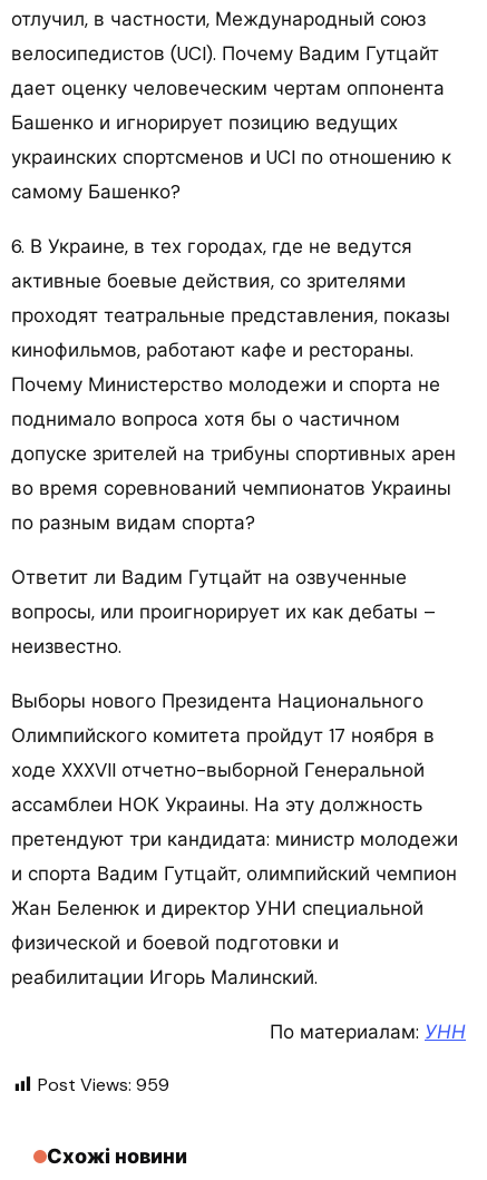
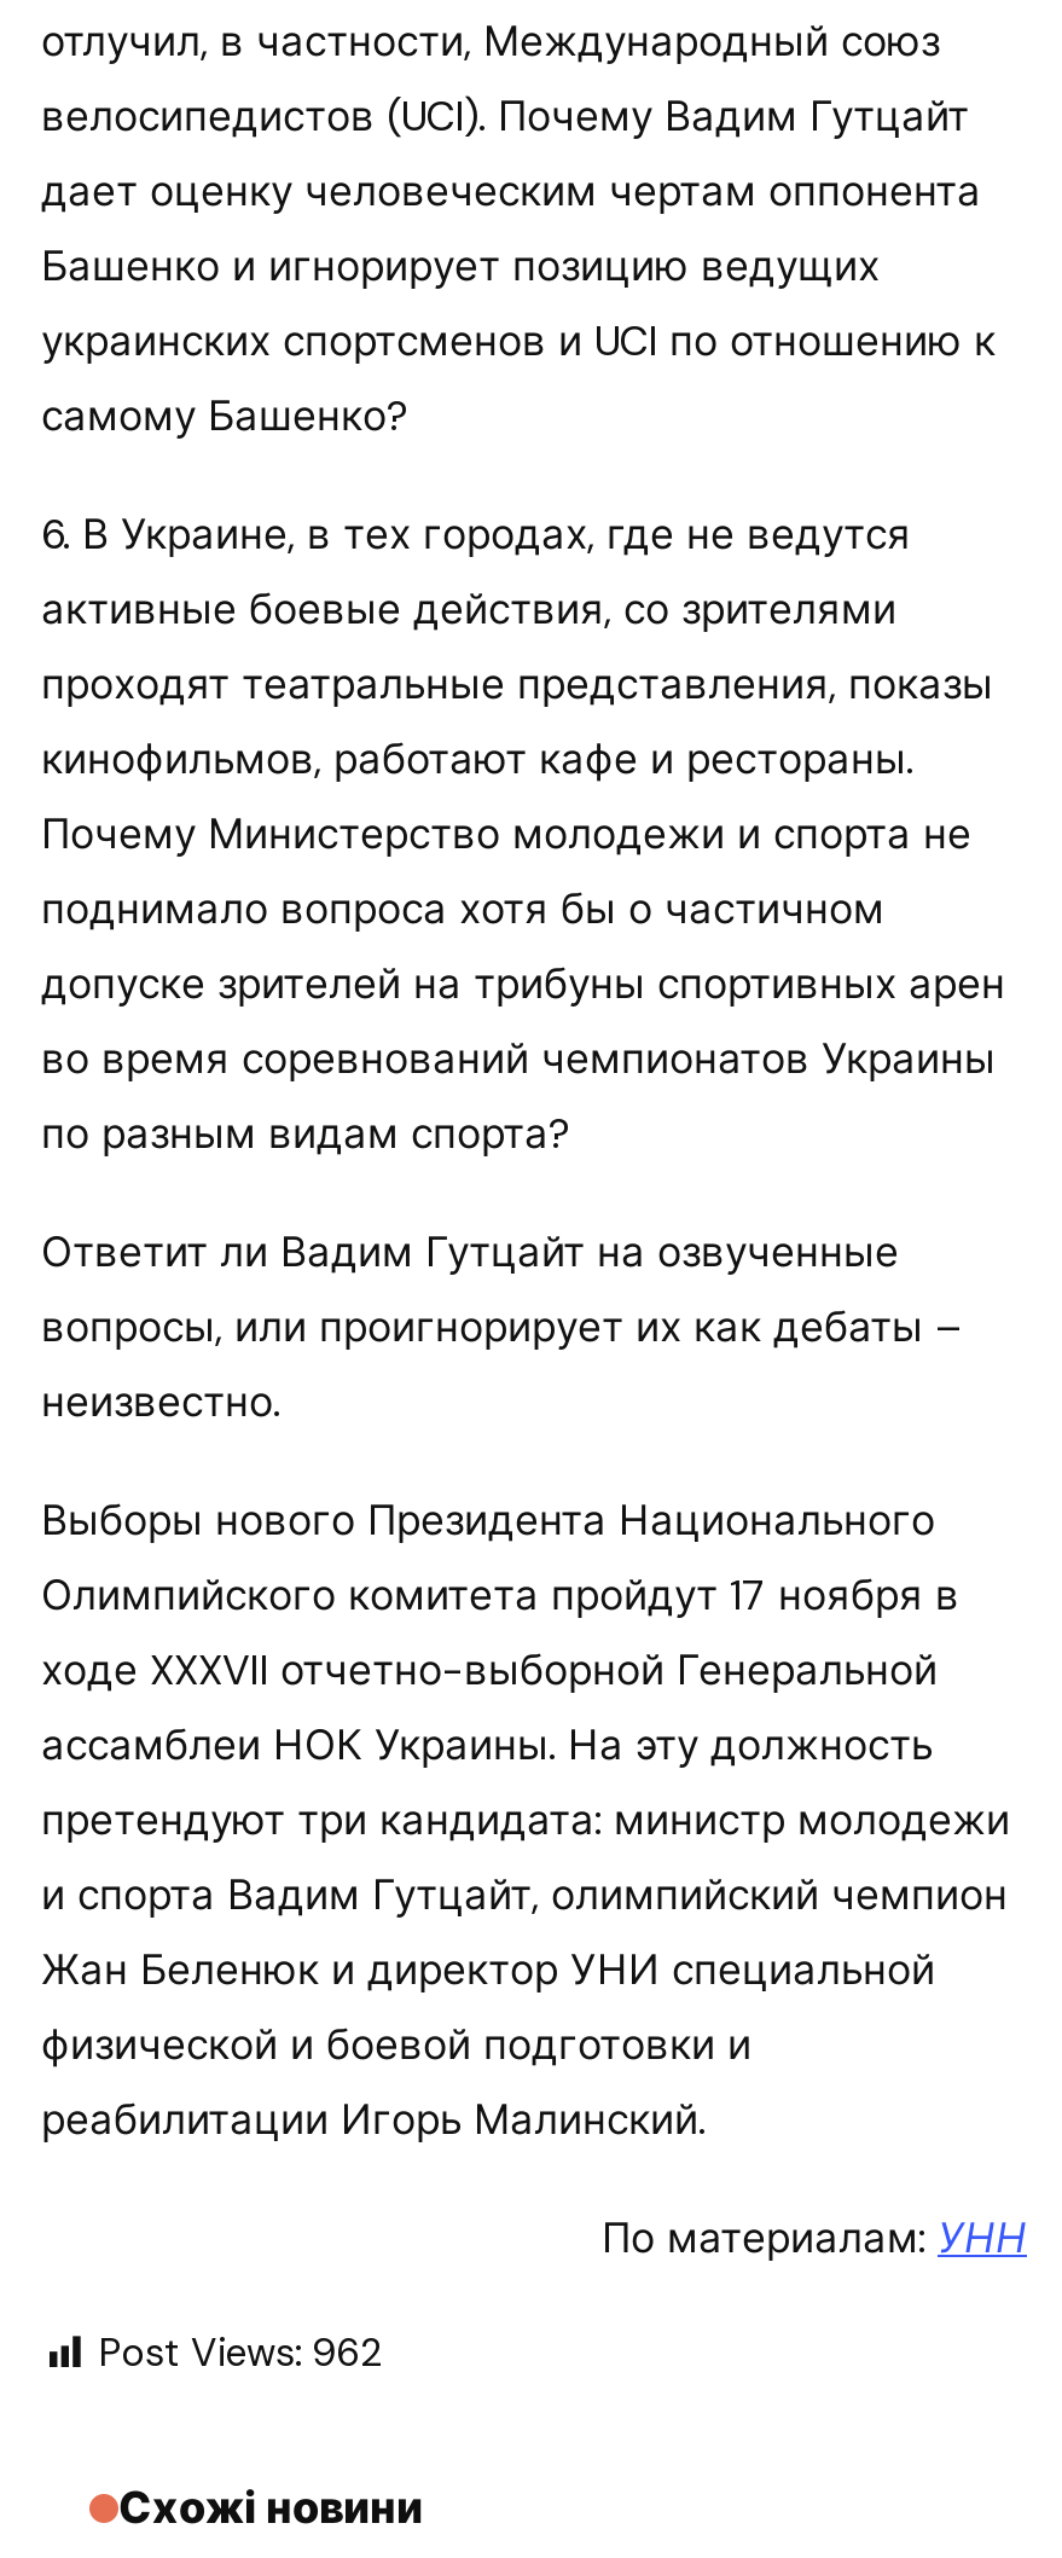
[38,1073,169,1096] Post Views: 959 -> [99,2326,382,2377] Post Views: 962

